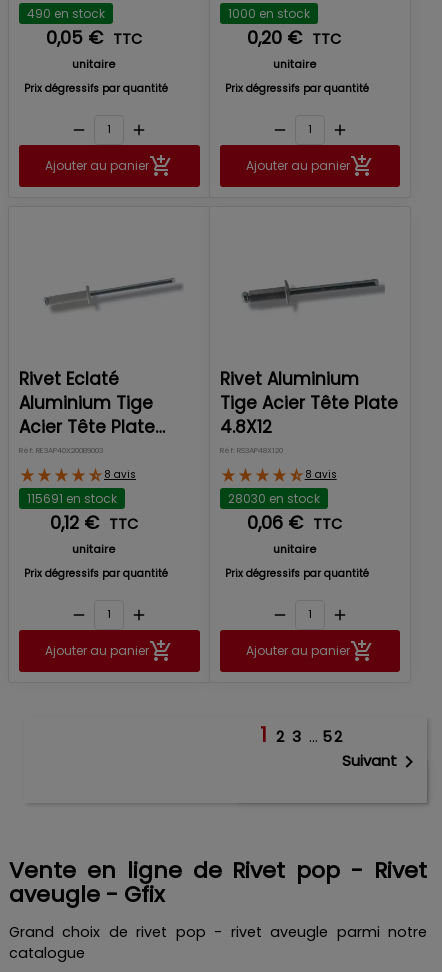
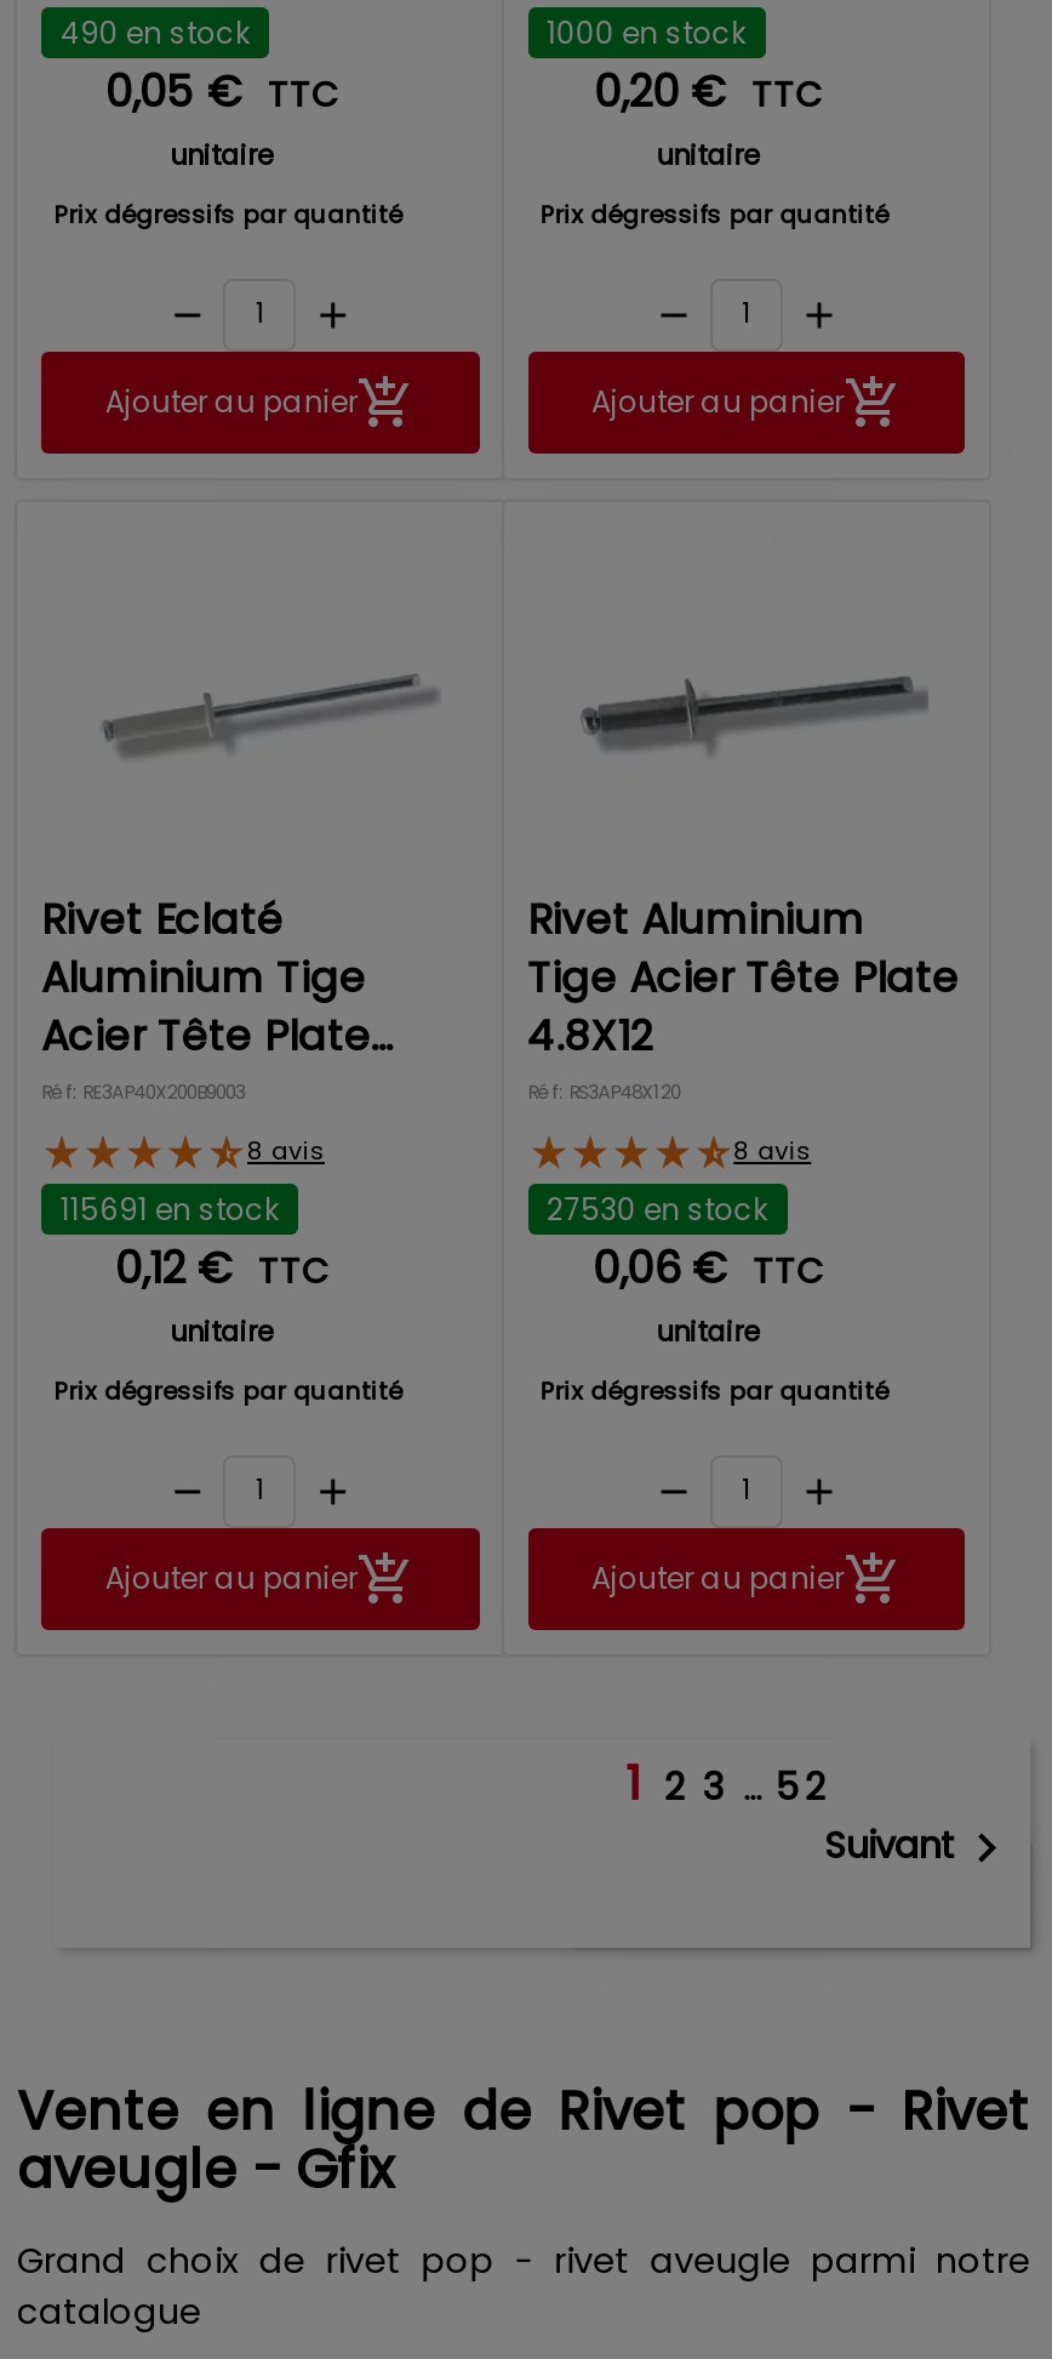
[228,490,320,507] 28030 en stock -> [547,1189,767,1230] 27530 en stock

